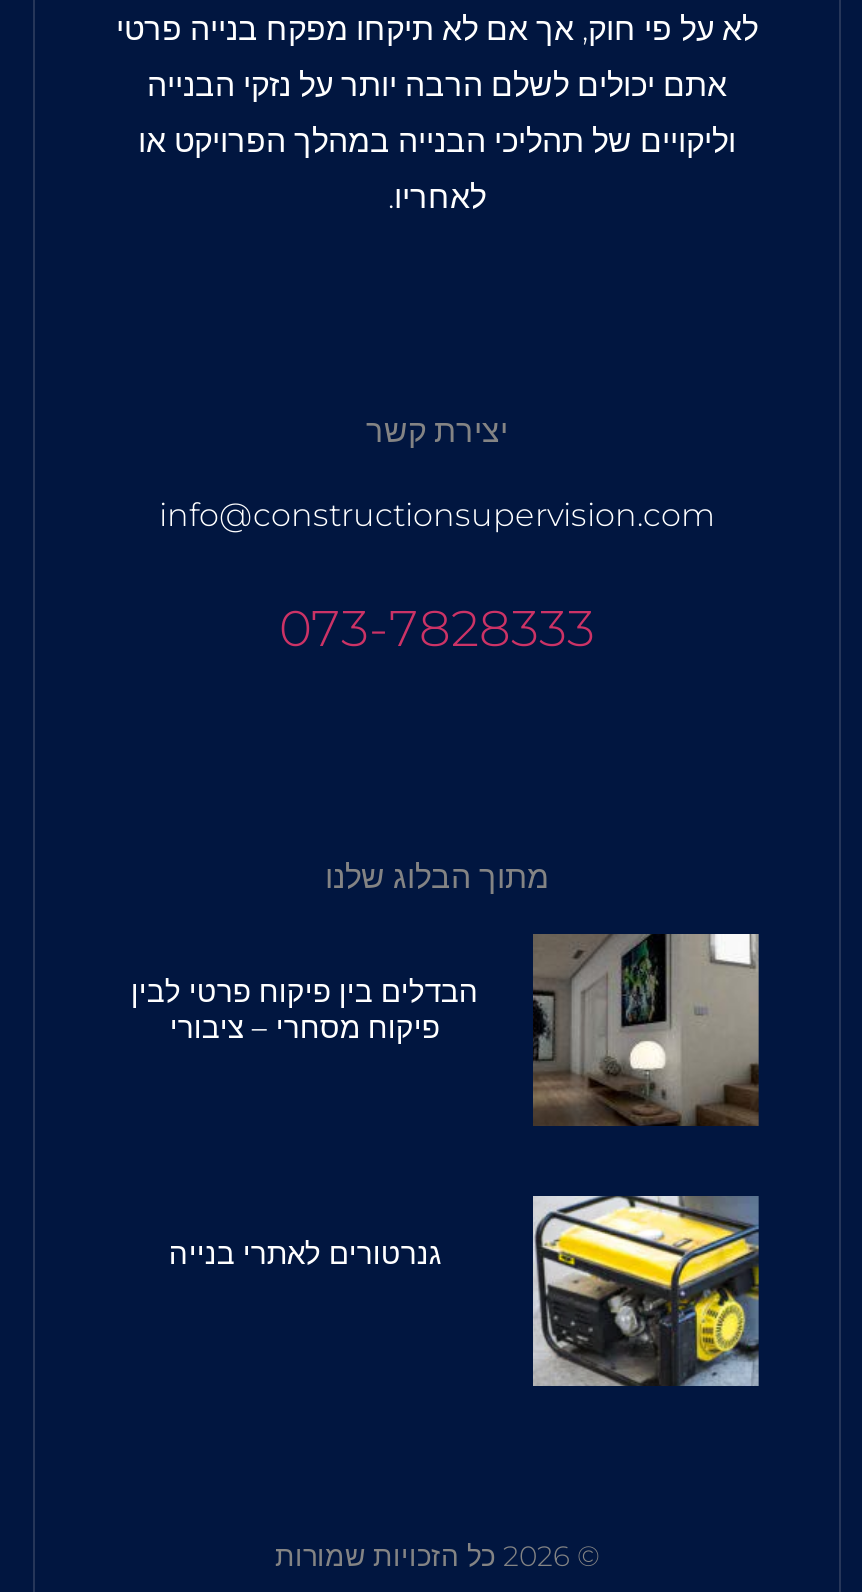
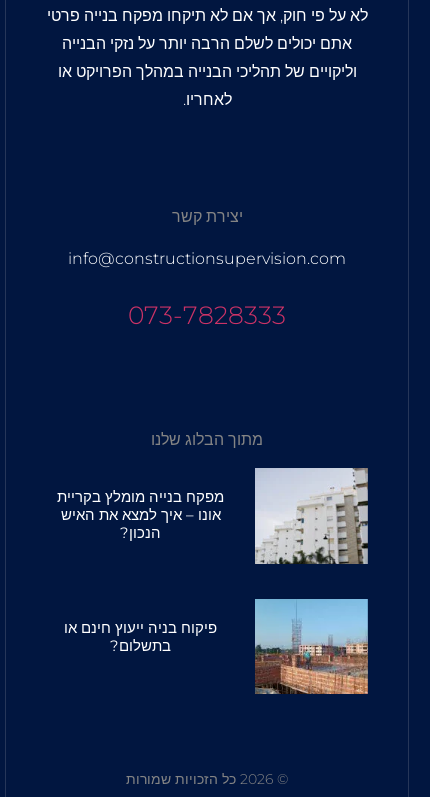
[131,932,761,1126] [image] | הבדלים בין פיקוח פרטי לבין | פיקוח מסחרי – ציבורי -> [57,467,369,565] [image] | מפקח בנייה מומלץ בקריית | אונו – איך למצא את האיש | הנכון?
[531,1194,761,1388] [image] -> [255,598,369,695] [image]
[169,1234,441,1272] גנרטורים לאתרי בנייה -> [64,618,217,655] פיקוח בניה ייעוץ חינם או | בתשלום?

